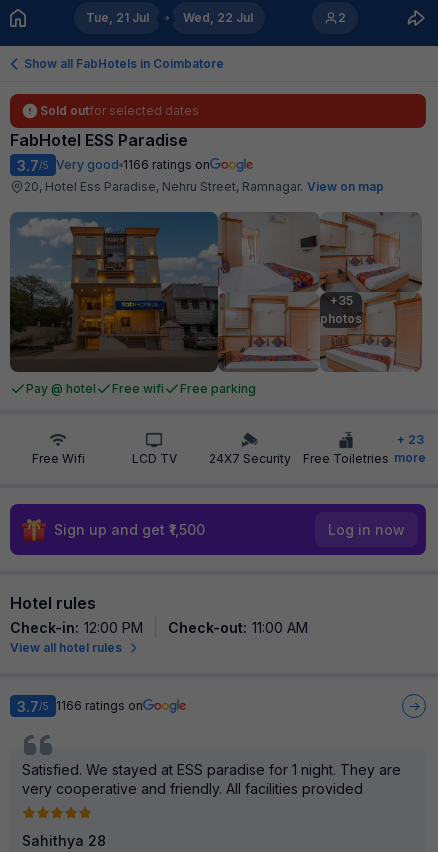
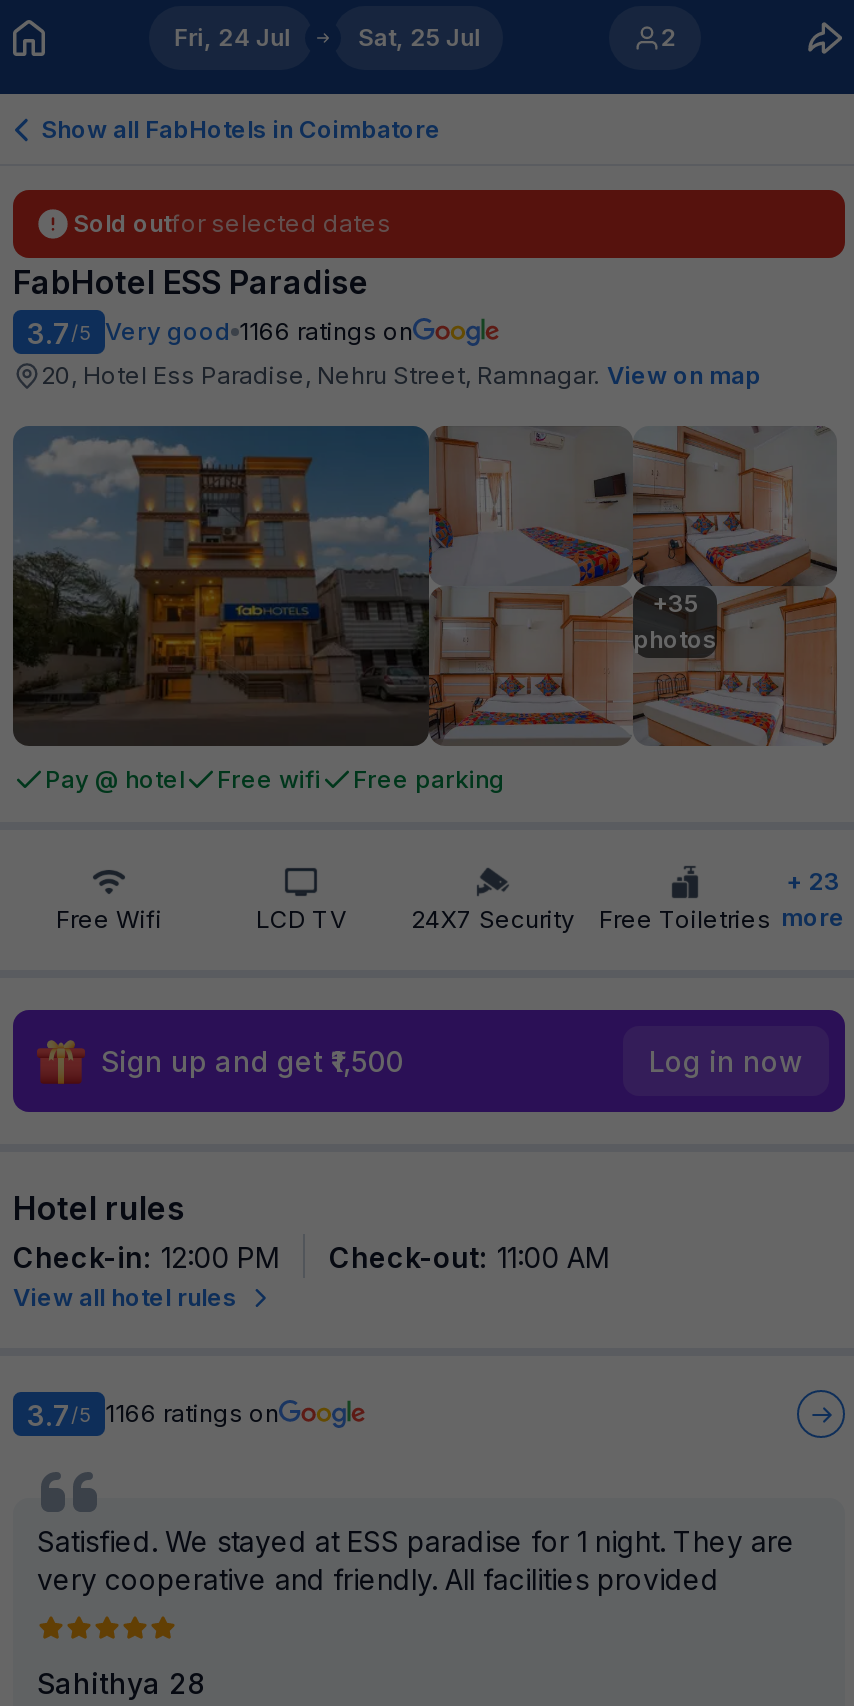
[86,10,149,25] Tue, 21 Jul -> [174,22,290,52] Fri, 24 Jul
[183,10,253,25] Wed, 22 Jul -> [358,22,480,52] Sat, 25 Jul

